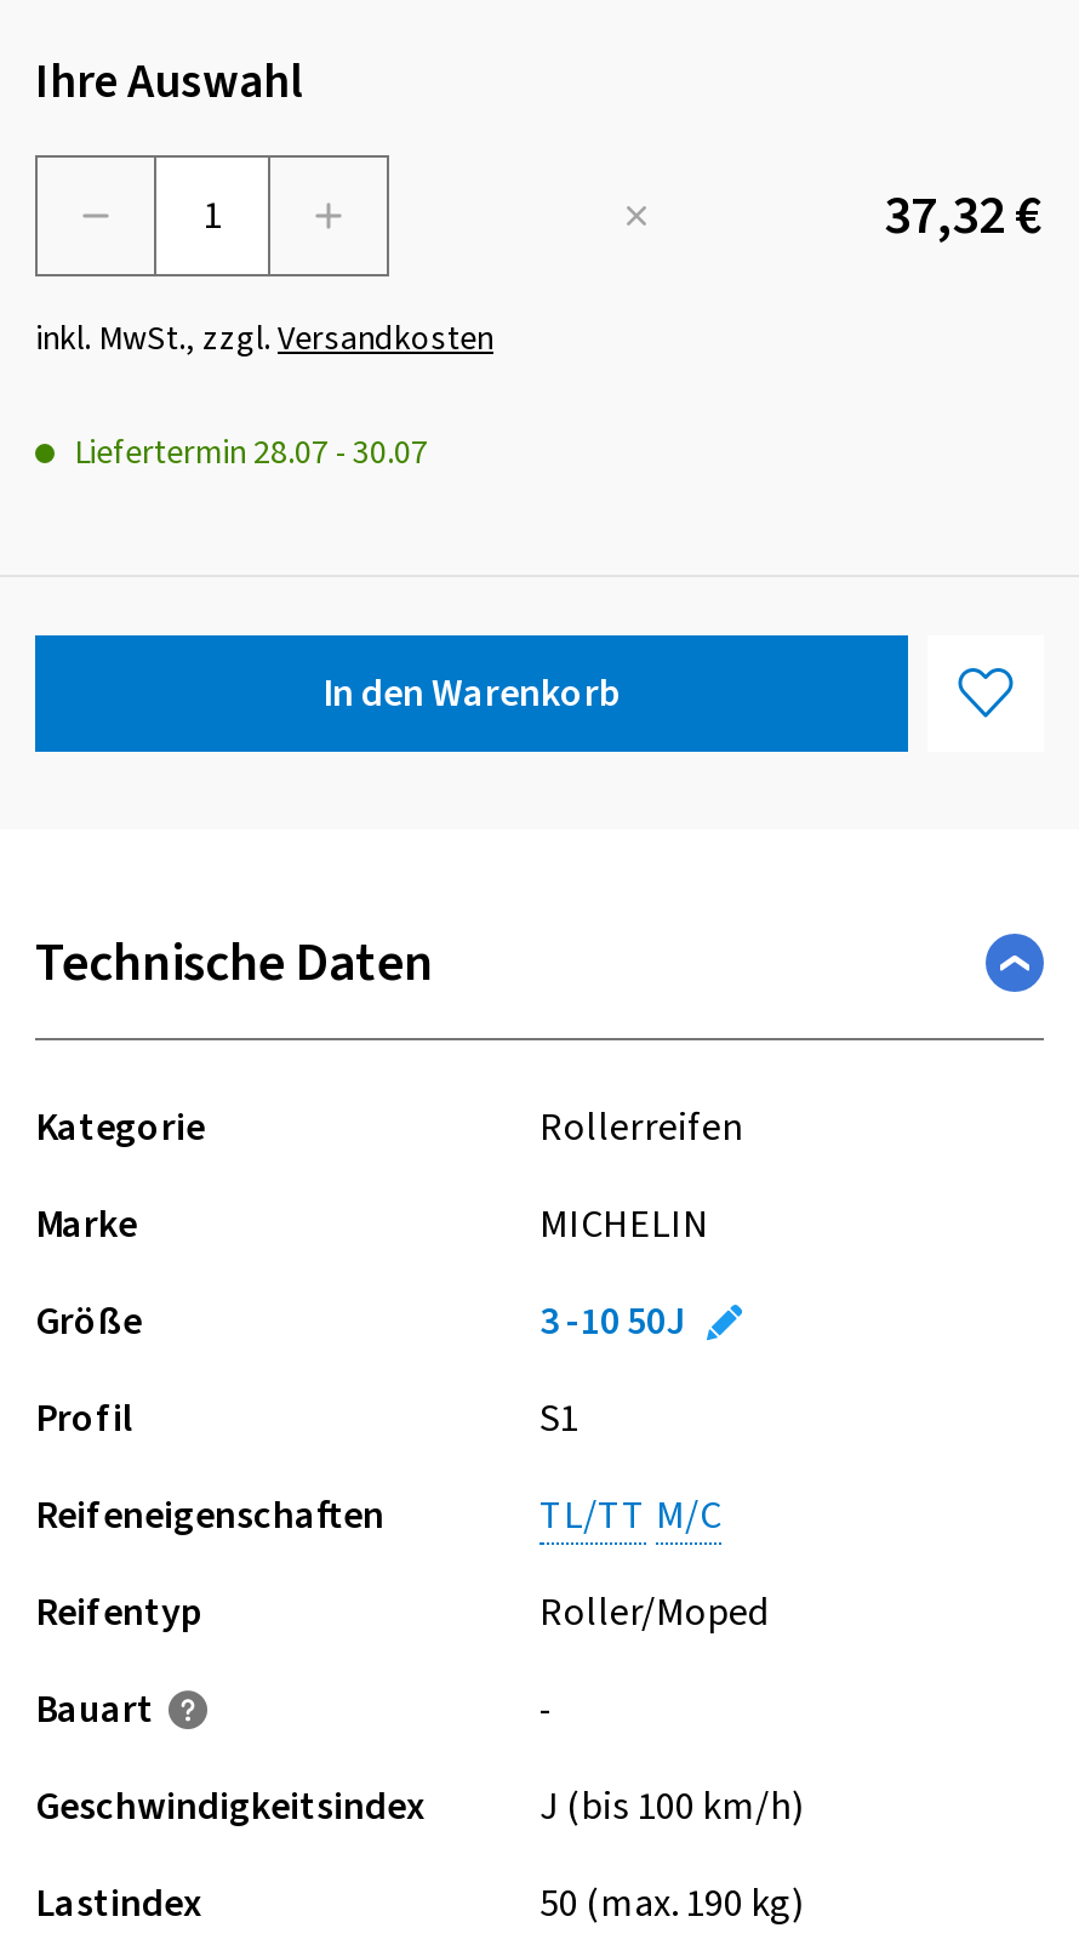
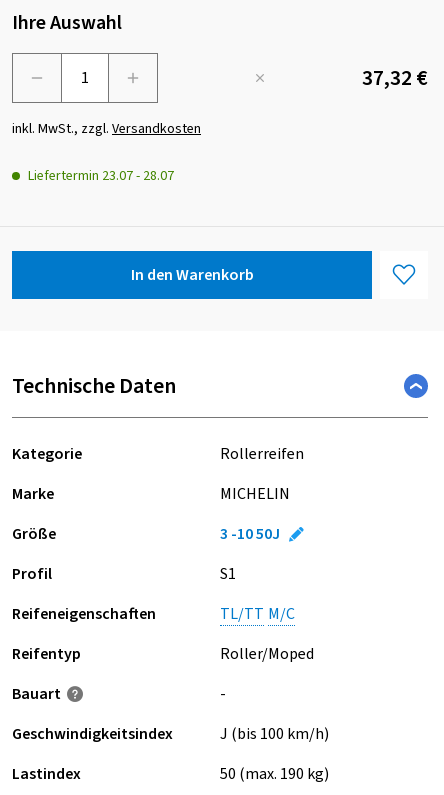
[74,429,428,477] Liefertermin 28.07 - 30.07 -> [28,166,174,186] Liefertermin 23.07 - 28.07

